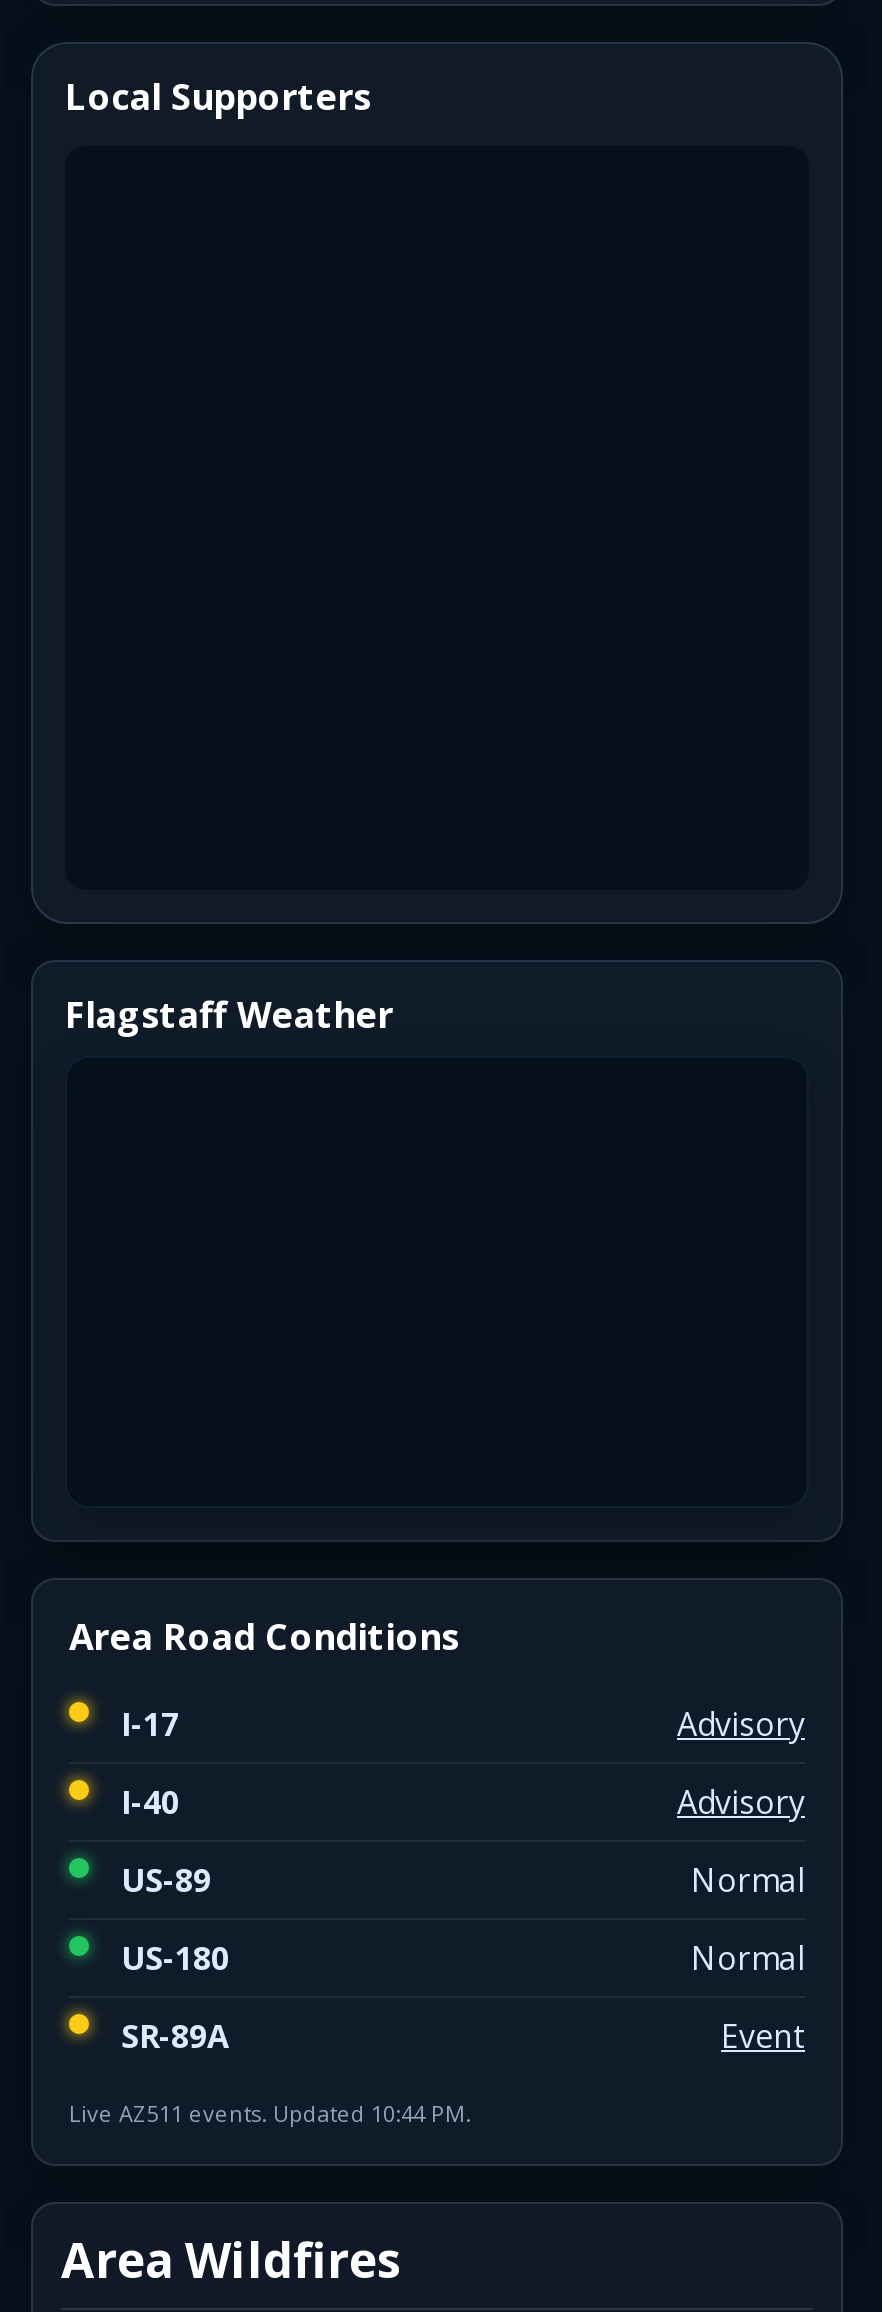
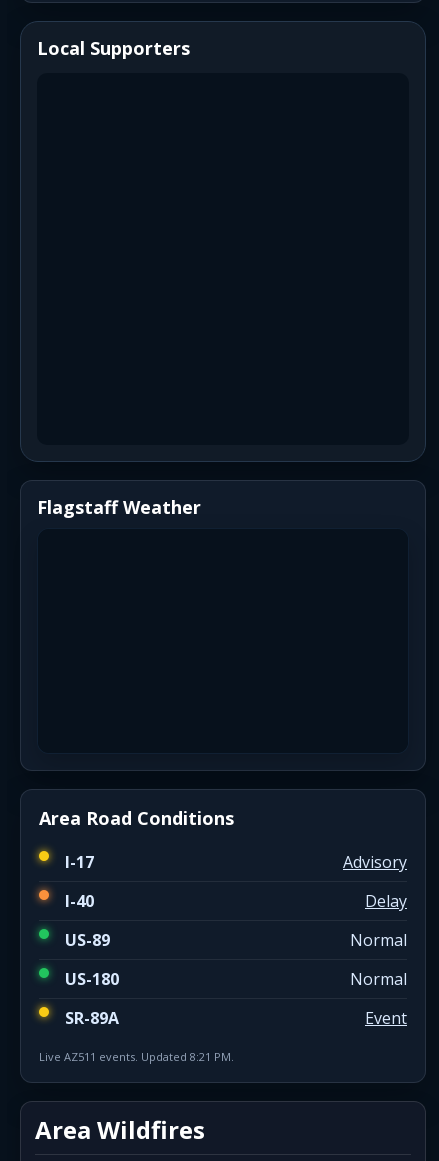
[677,1780,805,1824] Advisory -> [365,890,407,912] Delay
[69,2098,471,2128] Live AZ511 events. Updated 10:44 PM. -> [39,1049,234,1064] Live AZ511 events. Updated 8:21 PM.

